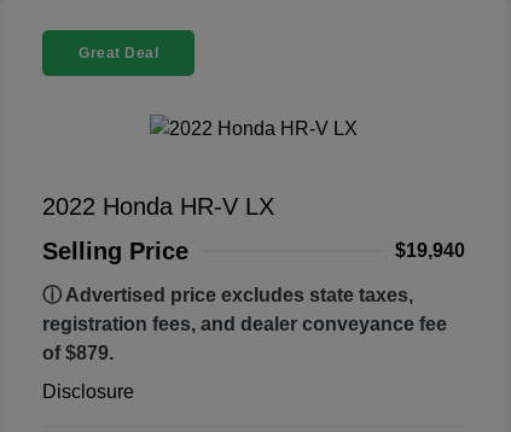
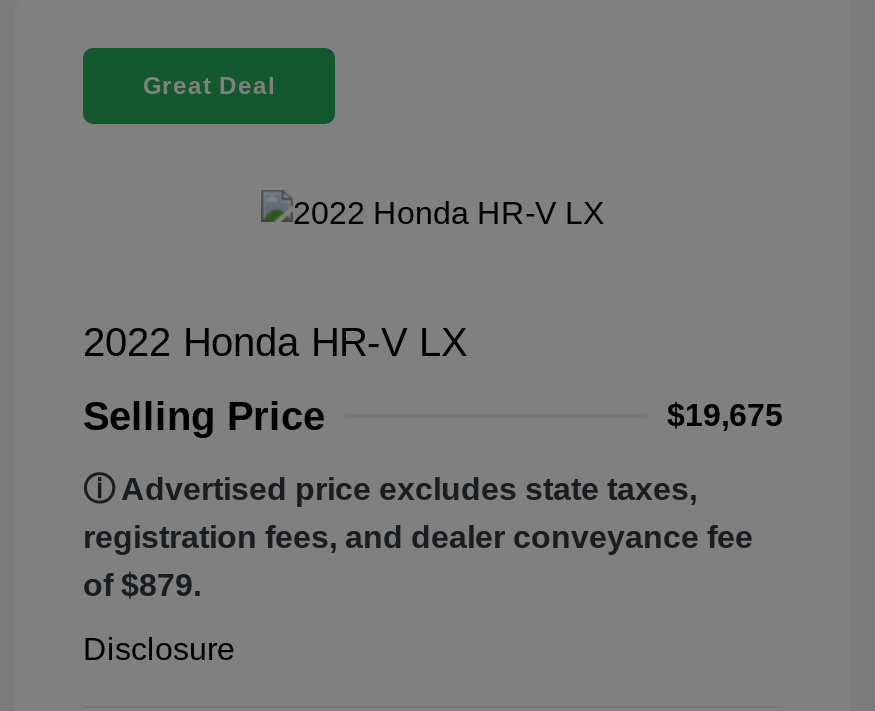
[395,241,465,261] $19,940 -> [667,399,783,433] $19,675

